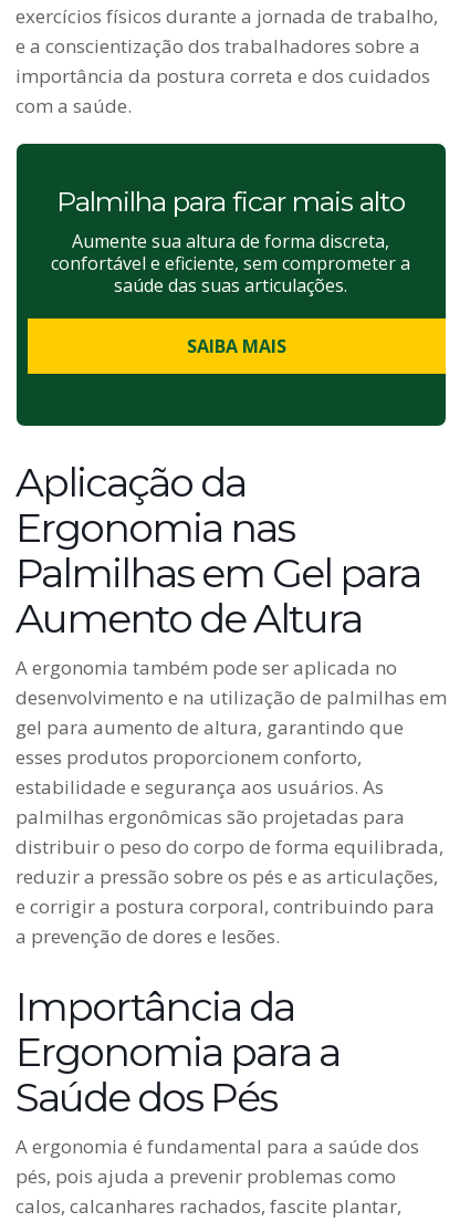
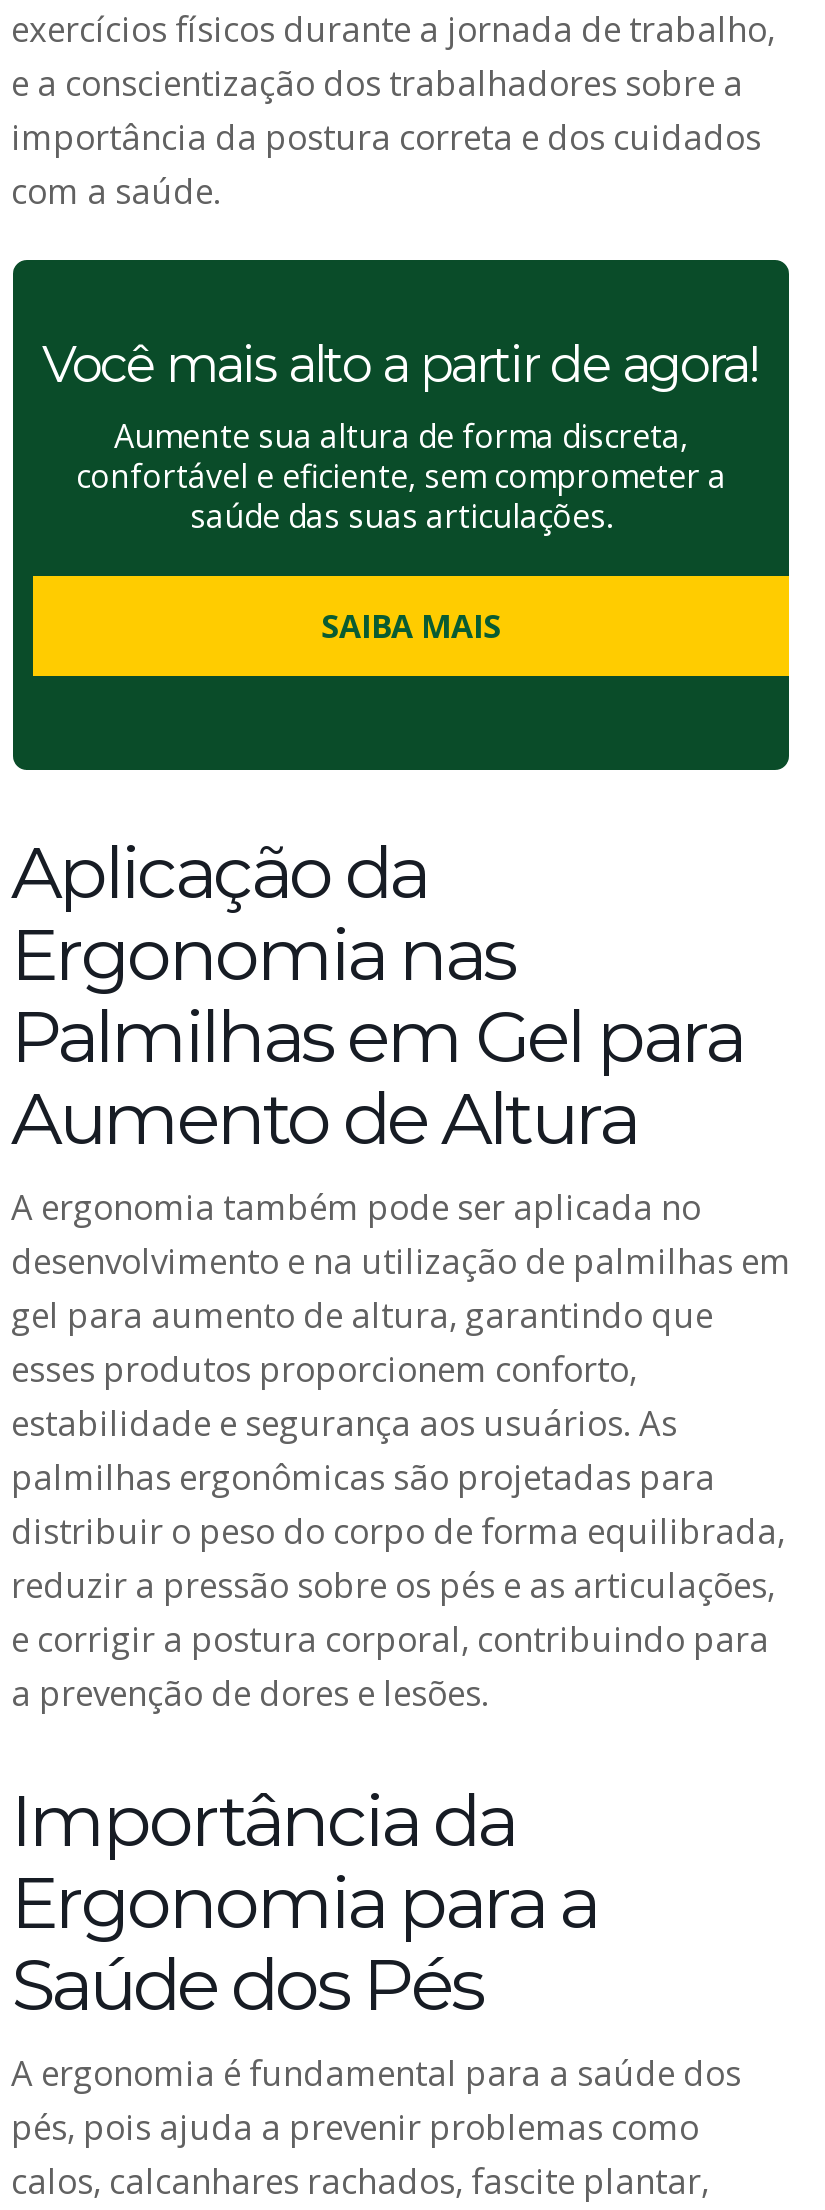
[57,184,405,217] Palmilha para ficar mais alto -> [42,333,760,393] Você mais alto a partir de agora!

